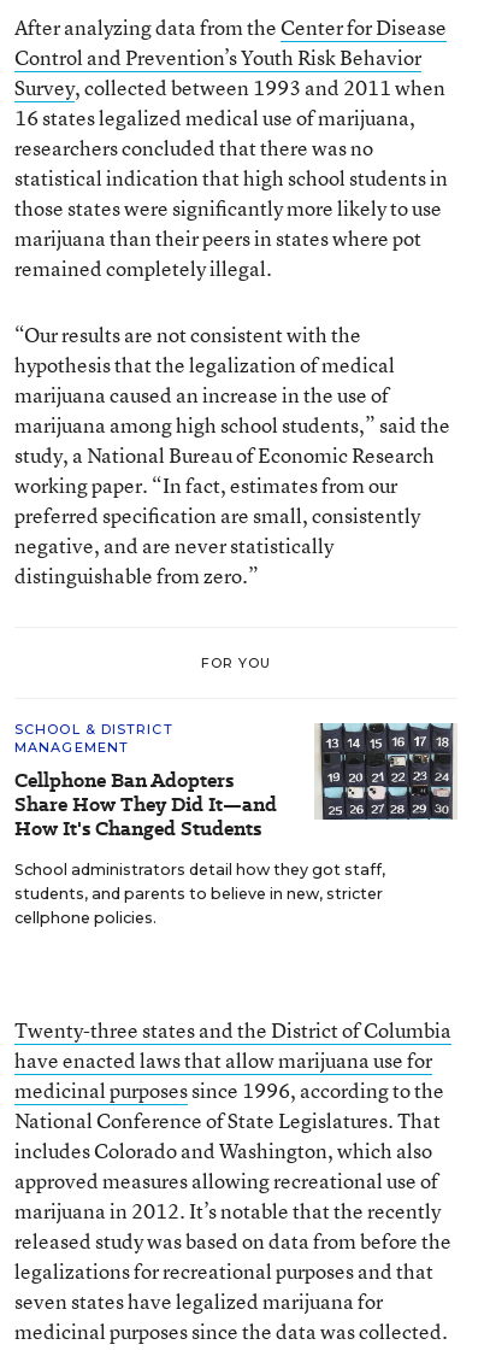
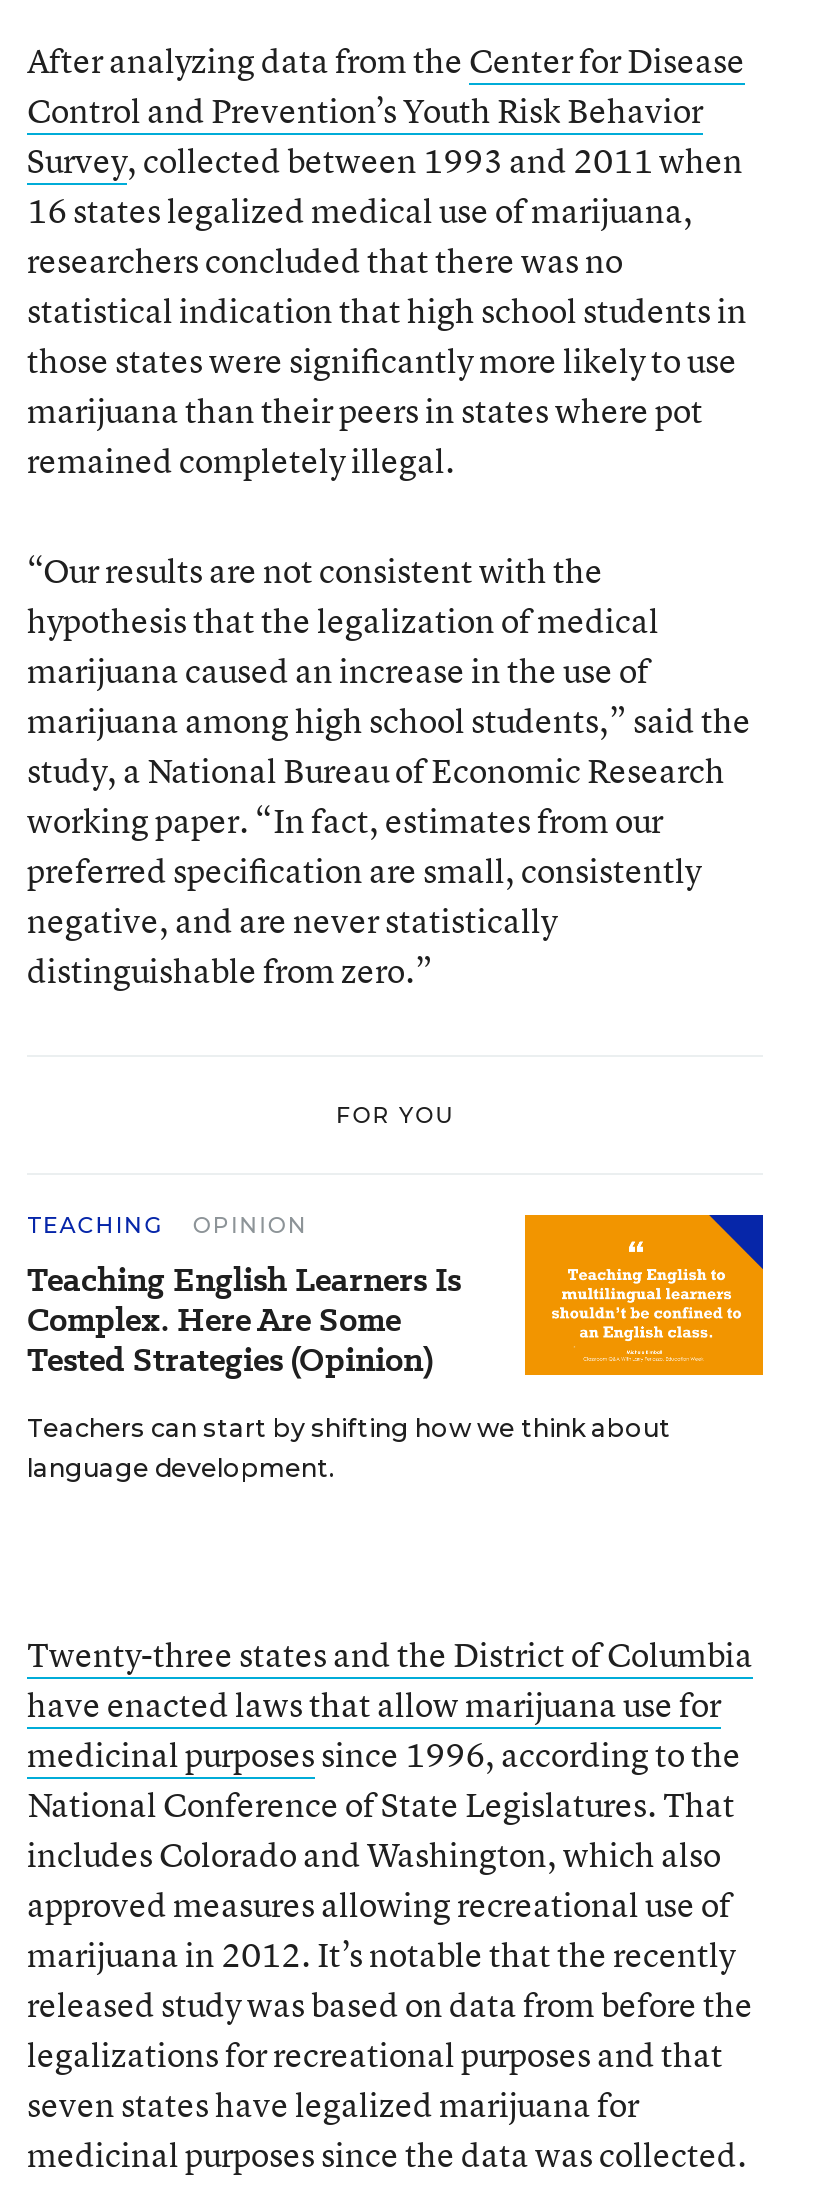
[14,721,457,842] [image] | SCHOOL & DISTRICT | MANAGEMENT | Cellphone Ban Adopters | Share How They Did It—and | How It's Changed Students -> [27,1211,765,1383] [image] | TEACHING | OPINION | Teaching English Learners Is | Complex. Here Are Some | Tested Strategies (Opinion)
[14,861,385,927] School administrators detail how they got staff, | students, and parents to believe in new, stricter | cellphone policies. -> [27,1413,671,1483] Teachers can start by shifting how we think about | language development.

